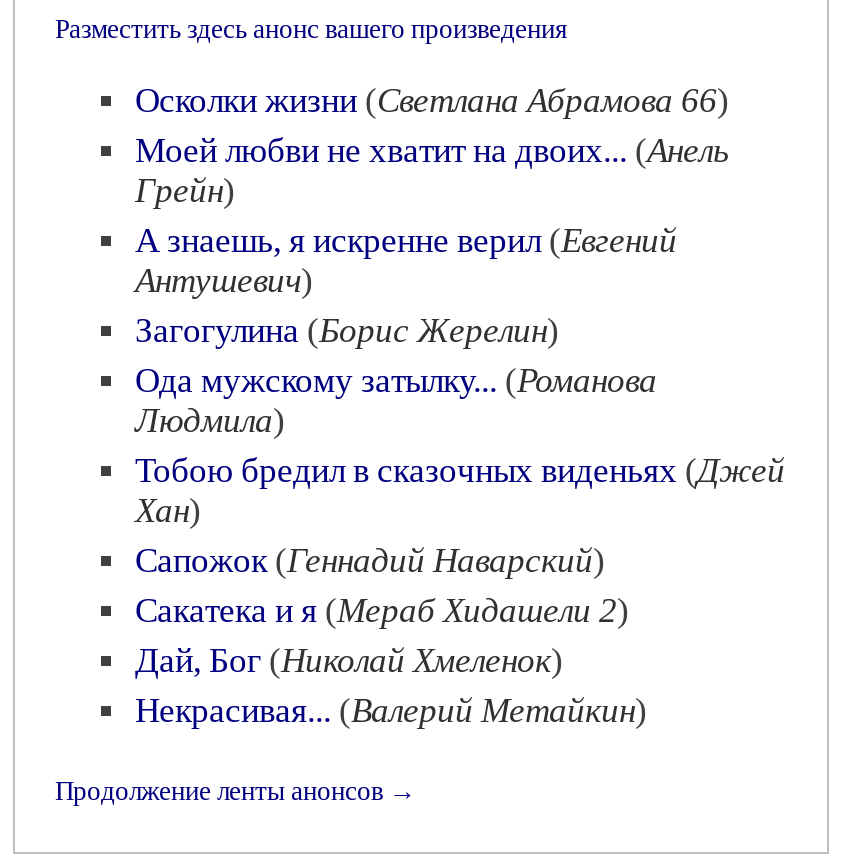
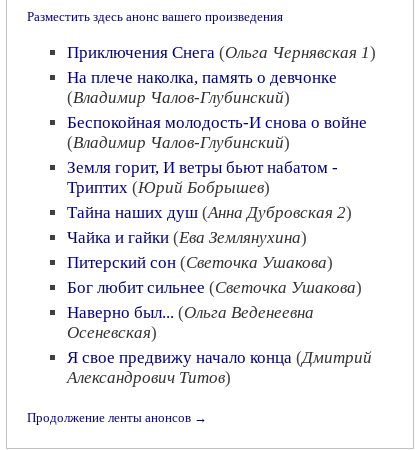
[135,82,785,730] Осколки жизни (Светлана Абрамова 66) | Моей любви не хватит на двоих... (Анель | Грейн) | А знаешь, я искренне верил (Евгений | Антушевич) | Загогулина (Борис Жерелин) | Ода мужскому затылку... (Романова | Людмила) | Тобою бредил в сказочных виденьях (Джей | Хан) | Сапожок (Геннадий Наварский) | Сакатека и я (Мераб Хидашели 2) | Дай, Бог (Николай Хмеленок) | Некрасивая... (Валерий Метайкин) -> [67,43,376,387] Приключения Снега (Ольга Чернявская 1) | На плече наколка, память о девчонке | (Владимир Чалов-Глубинский) | Беспокойная молодость-И снова о войне | (Владимир Чалов-Глубинский) | Земля горит, И ветры бьют набатом - | Триптих (Юрий Бобрышев) | Тайна наших душ (Анна Дубровская 2) | Чайка и гайки (Ева Землянухина) | Питерский сон (Светочка Ушакова) | Бог любит сильнее (Светочка Ушакова) | Наверно был... (Ольга Веденеевна | Осеневская) | Я свое предвижу начало конца (Дмитрий | Александрович Титов)

